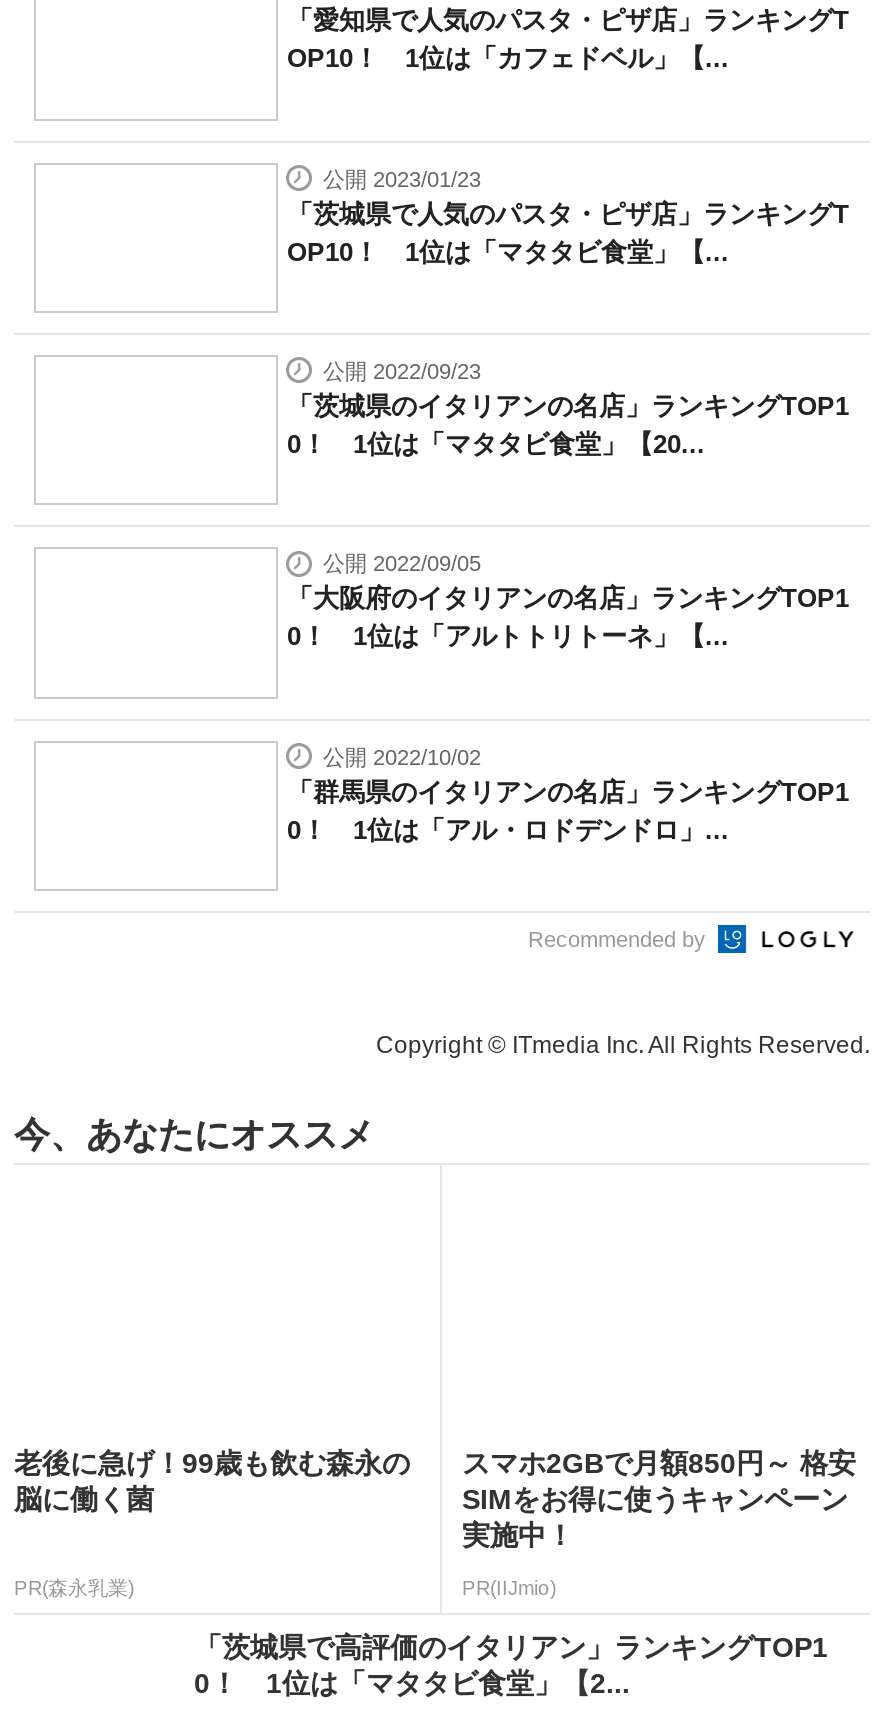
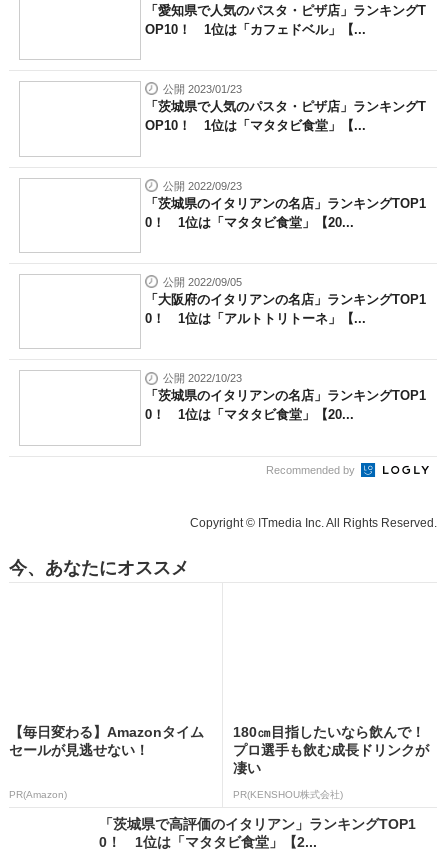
[287,745,849,845] 公開 2022/10/02 | 「群馬県のイタリアンの名店」ランキングTOP1 | 0！ 1位は「アル・ロドデンドロ」... -> [145,372,426,422] 公開 2022/10/23 | 「茨城県のイタリアンの名店」ランキングTOP1 | 0！ 1位は「マタタビ食堂」【20...
[14,1448,410,1516] 老後に急げ！99歳も飲む森永の | 脳に働く菌 -> [9,724,204,758] 【毎日変わる】Amazonタイム | セールが見逃せない！
[462,1448,856,1552] スマホ2GBで月額850円～ 格安 | SIMをお得に使うキャンペーン | 実施中！ -> [233,724,429,776] 180㎝目指したいなら飲んで！ | プロ選手も飲む成長ドリンクが | 凄い
[14,1578,134,1600] PR(森永乳業) -> [9,789,67,800] PR(Amazon)
[462,1578,556,1600] PR(IIJmio) -> [233,789,343,800] PR(KENSHOU株式会社)

